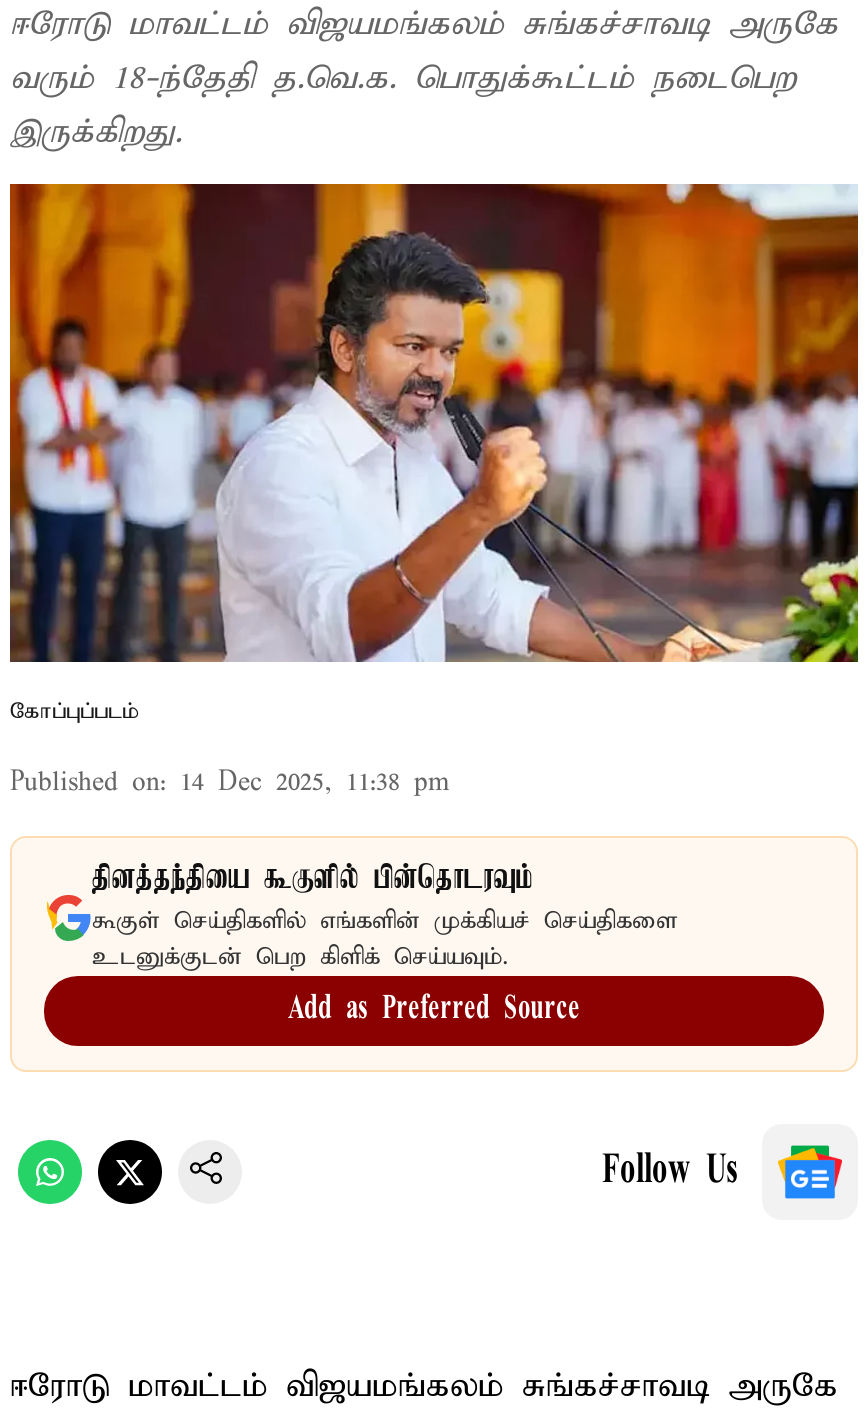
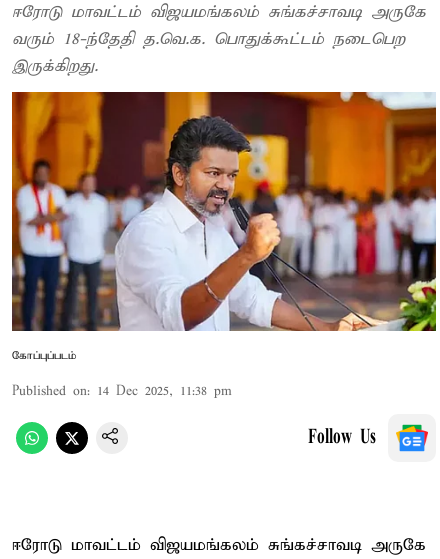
[10,836,858,1072] [image] | தினத்தந்தியை கூகுளில் பின்தொடரவும் | கூகுள் செய்திகளில் எங்களின் முக்கியச் செய்திகளை | உடனுக்குடன் பெற கிளிக் செய்யவும். | Add as Preferred Source -> none

